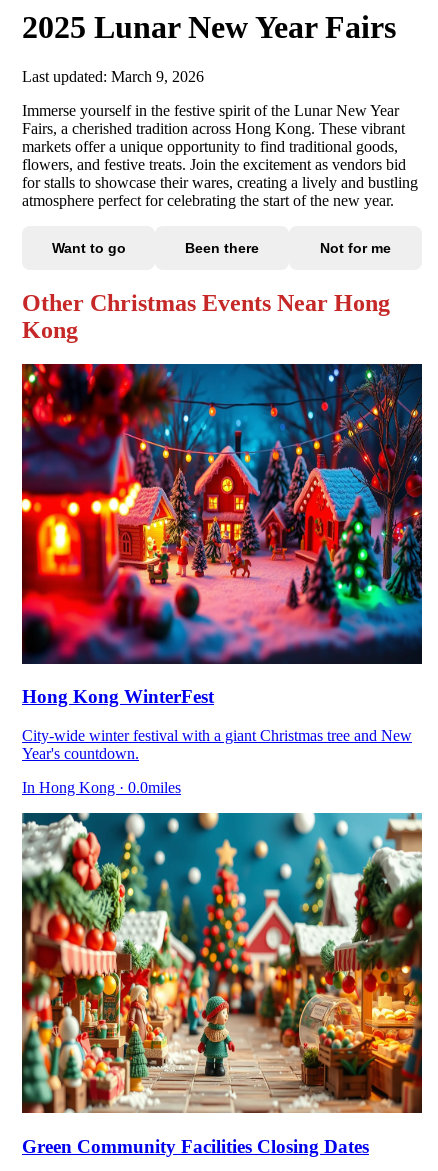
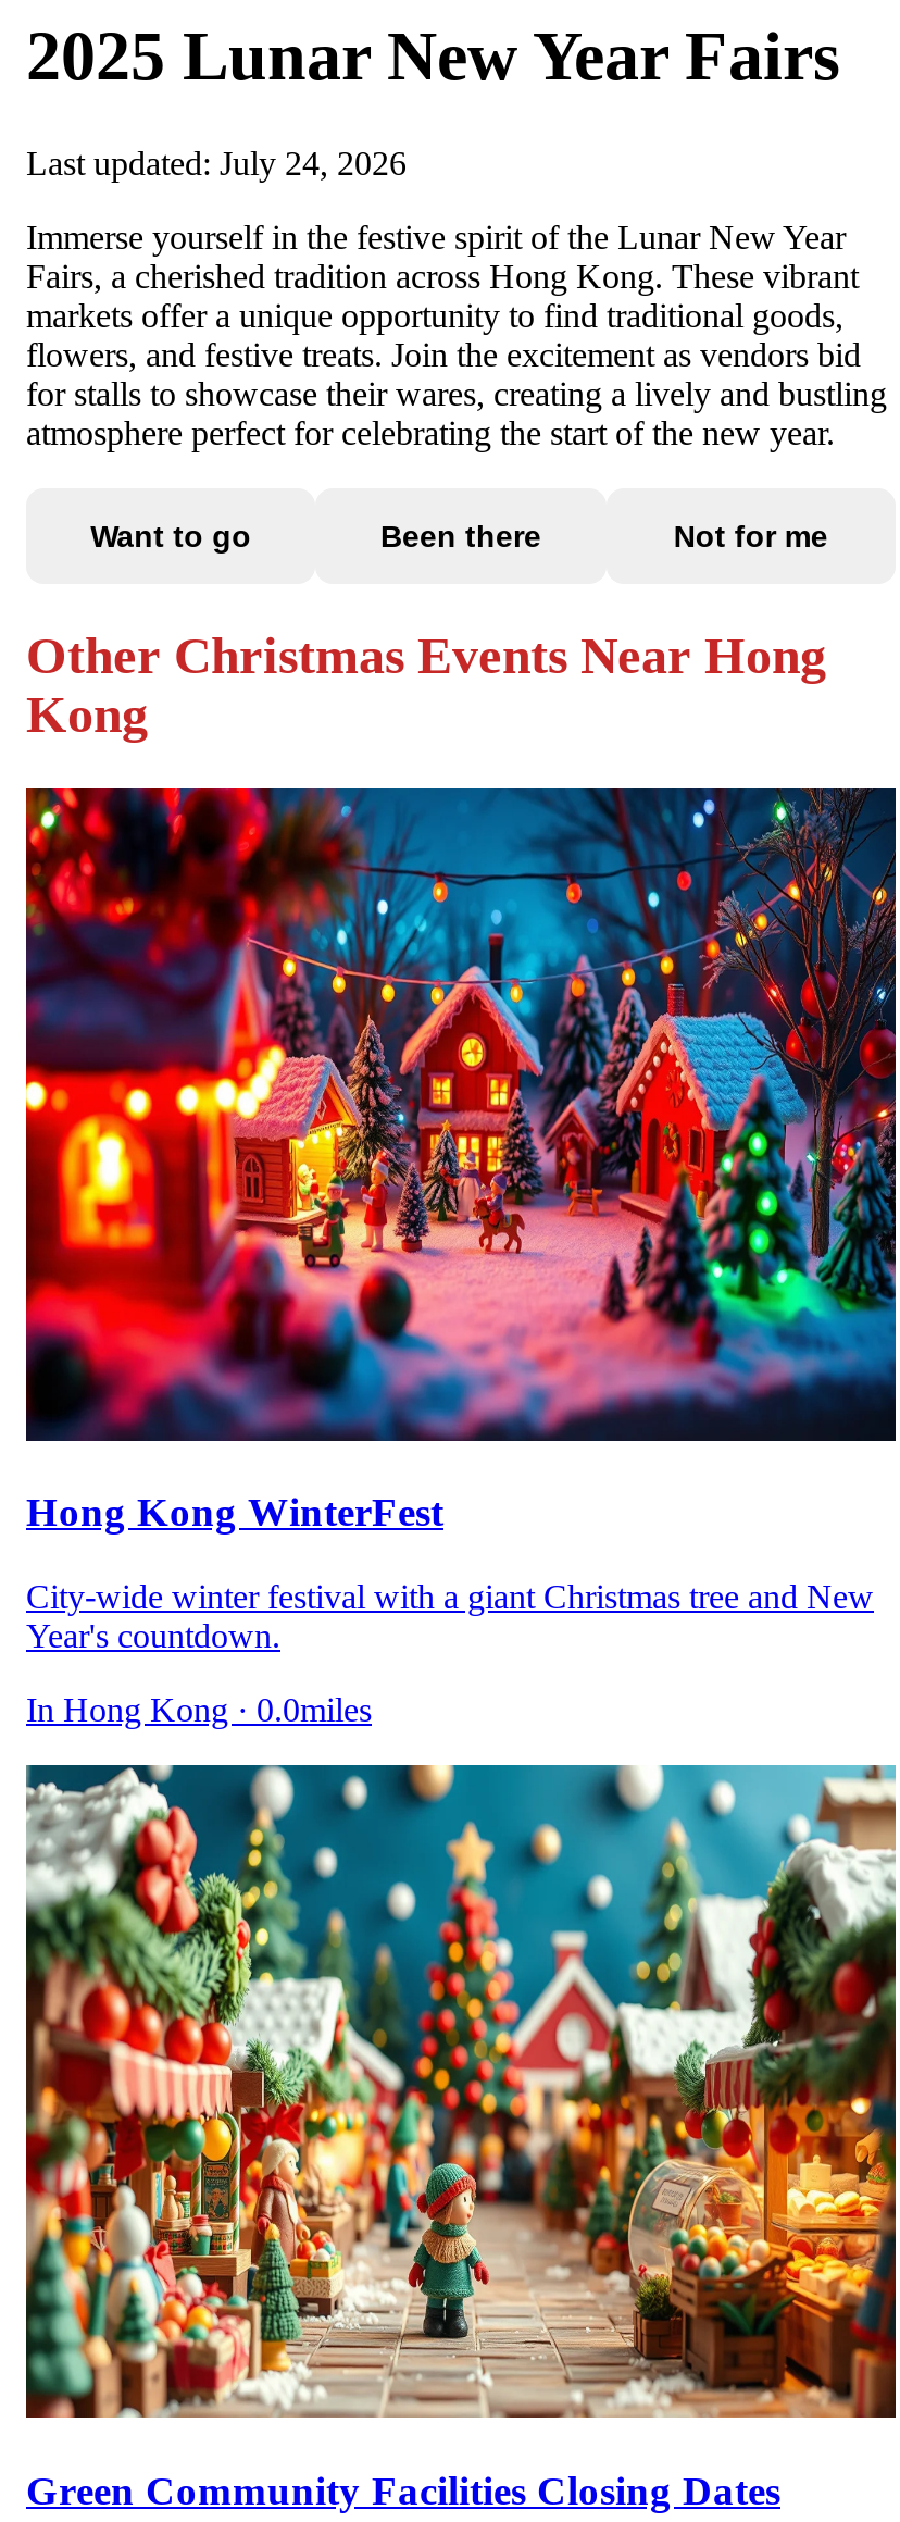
[22,68,204,85] Last updated: March 9, 2026 -> [26,144,407,181] Last updated: July 24, 2026

